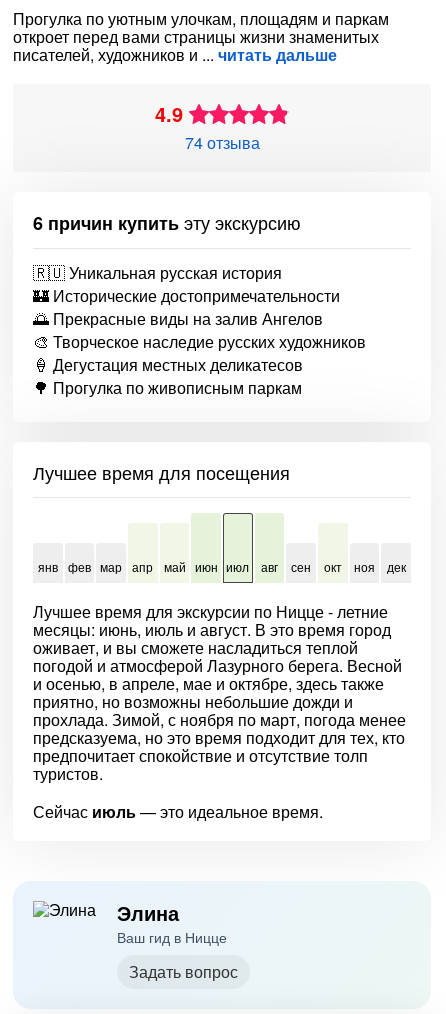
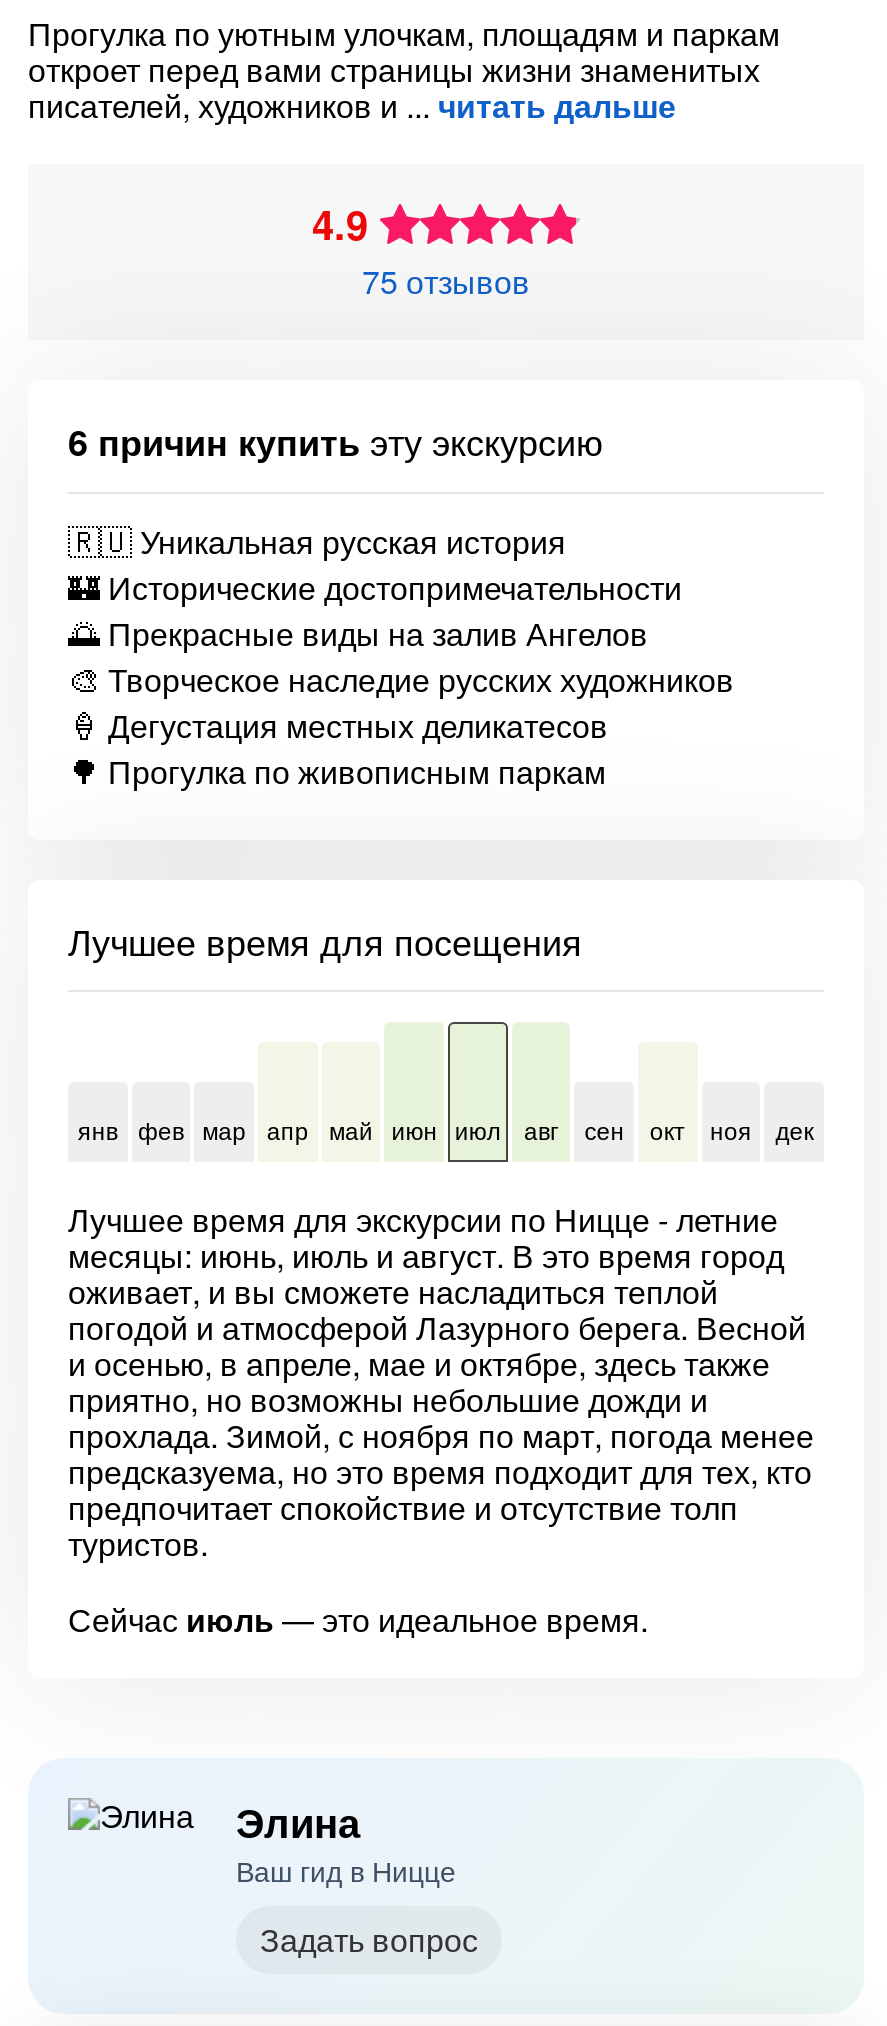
[184,131,259,154] 74 отзыва -> [362,258,530,304] 75 отзывов

